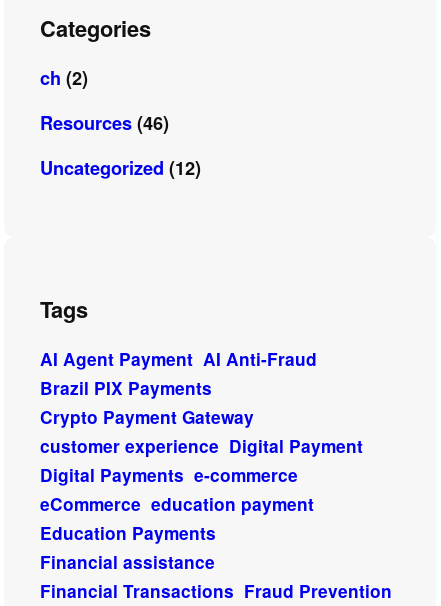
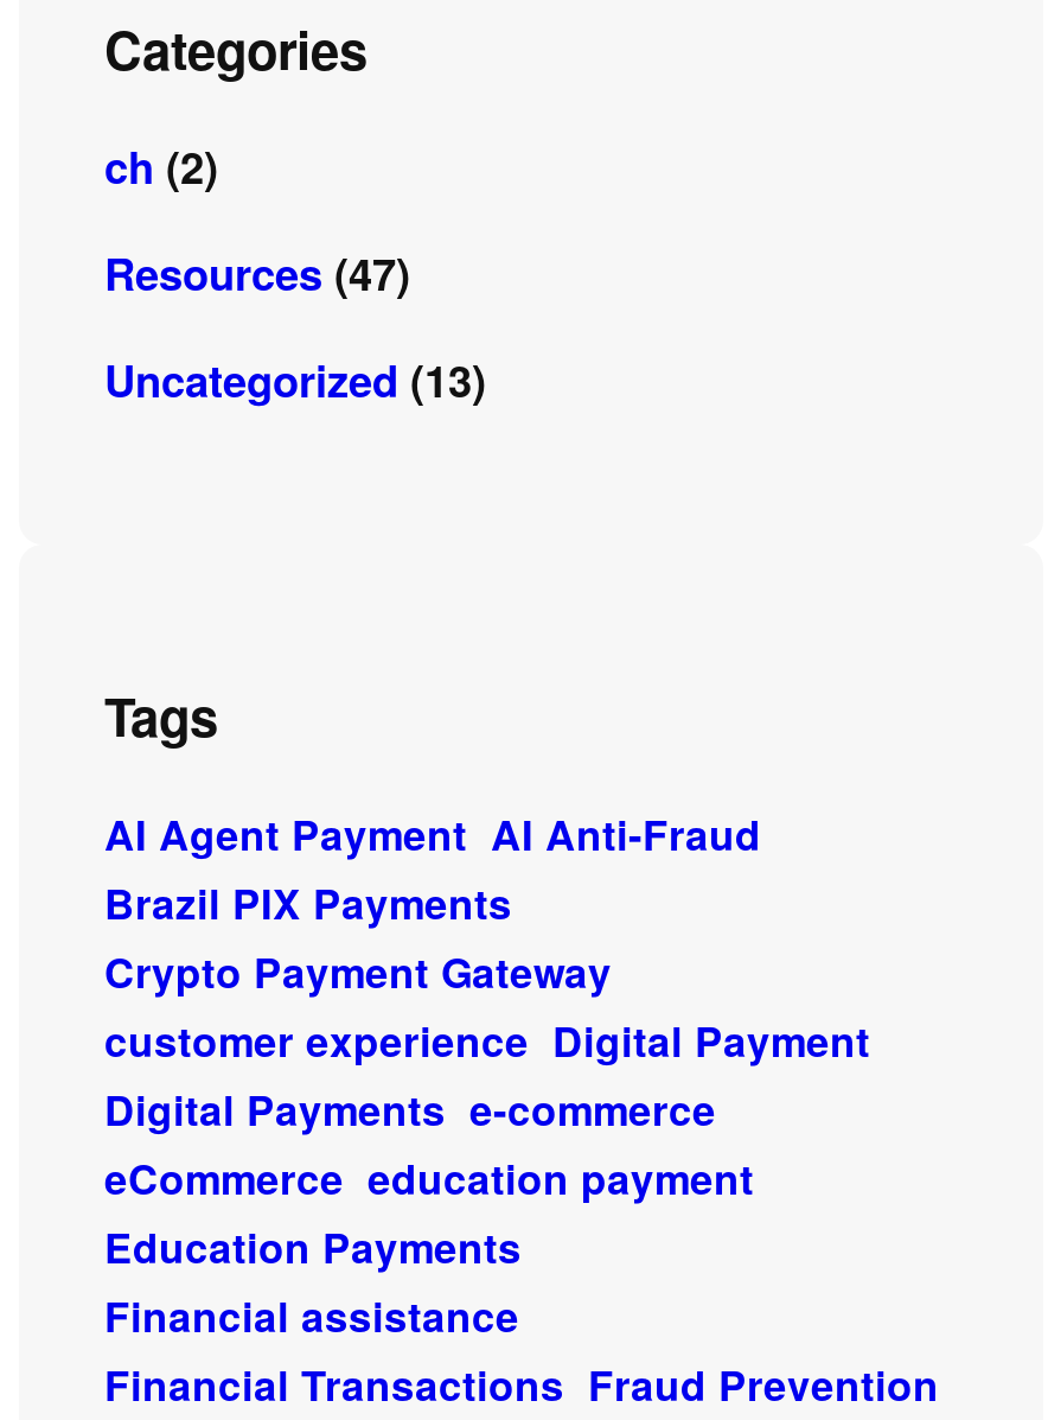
[40,110,169,136] Resources (46) -> [104,243,410,305] Resources (47)
[40,155,201,181] Uncategorized (12) -> [104,350,486,411] Uncategorized (13)

